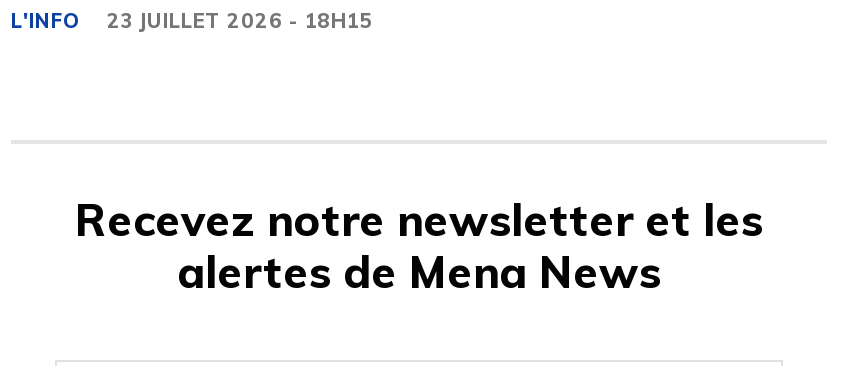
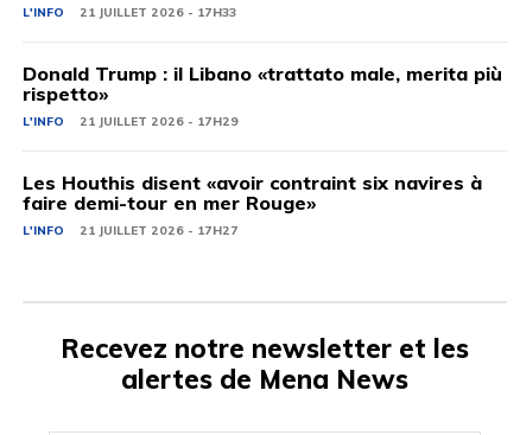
[107,8,373,34] 23 JUILLET 2026 - 18H15 -> [23,5,502,238] 21 JUILLET 2026 - 17H33 | Donald Trump : il Libano «trattato male, merita più | rispetto» | L'INFO | 21 JUILLET 2026 - 17H29 | Les Houthis disent «avoir contraint six navires à | faire demi-tour en mer Rouge» | L'INFO | 21 JUILLET 2026 - 17H27

